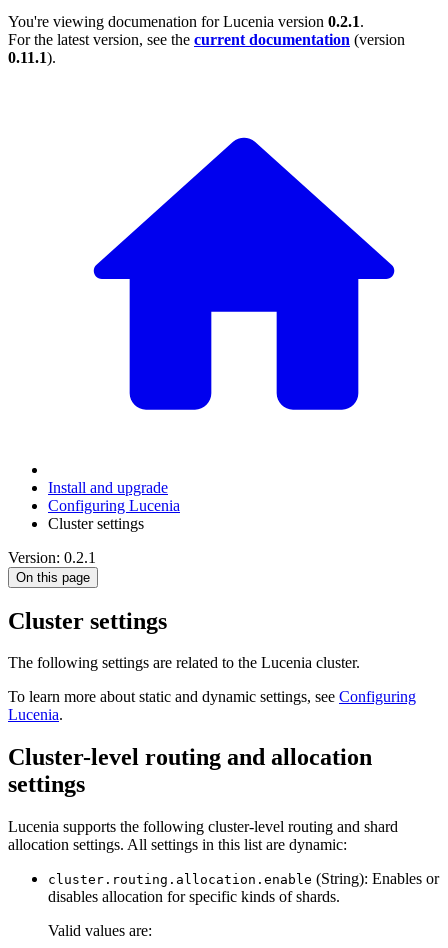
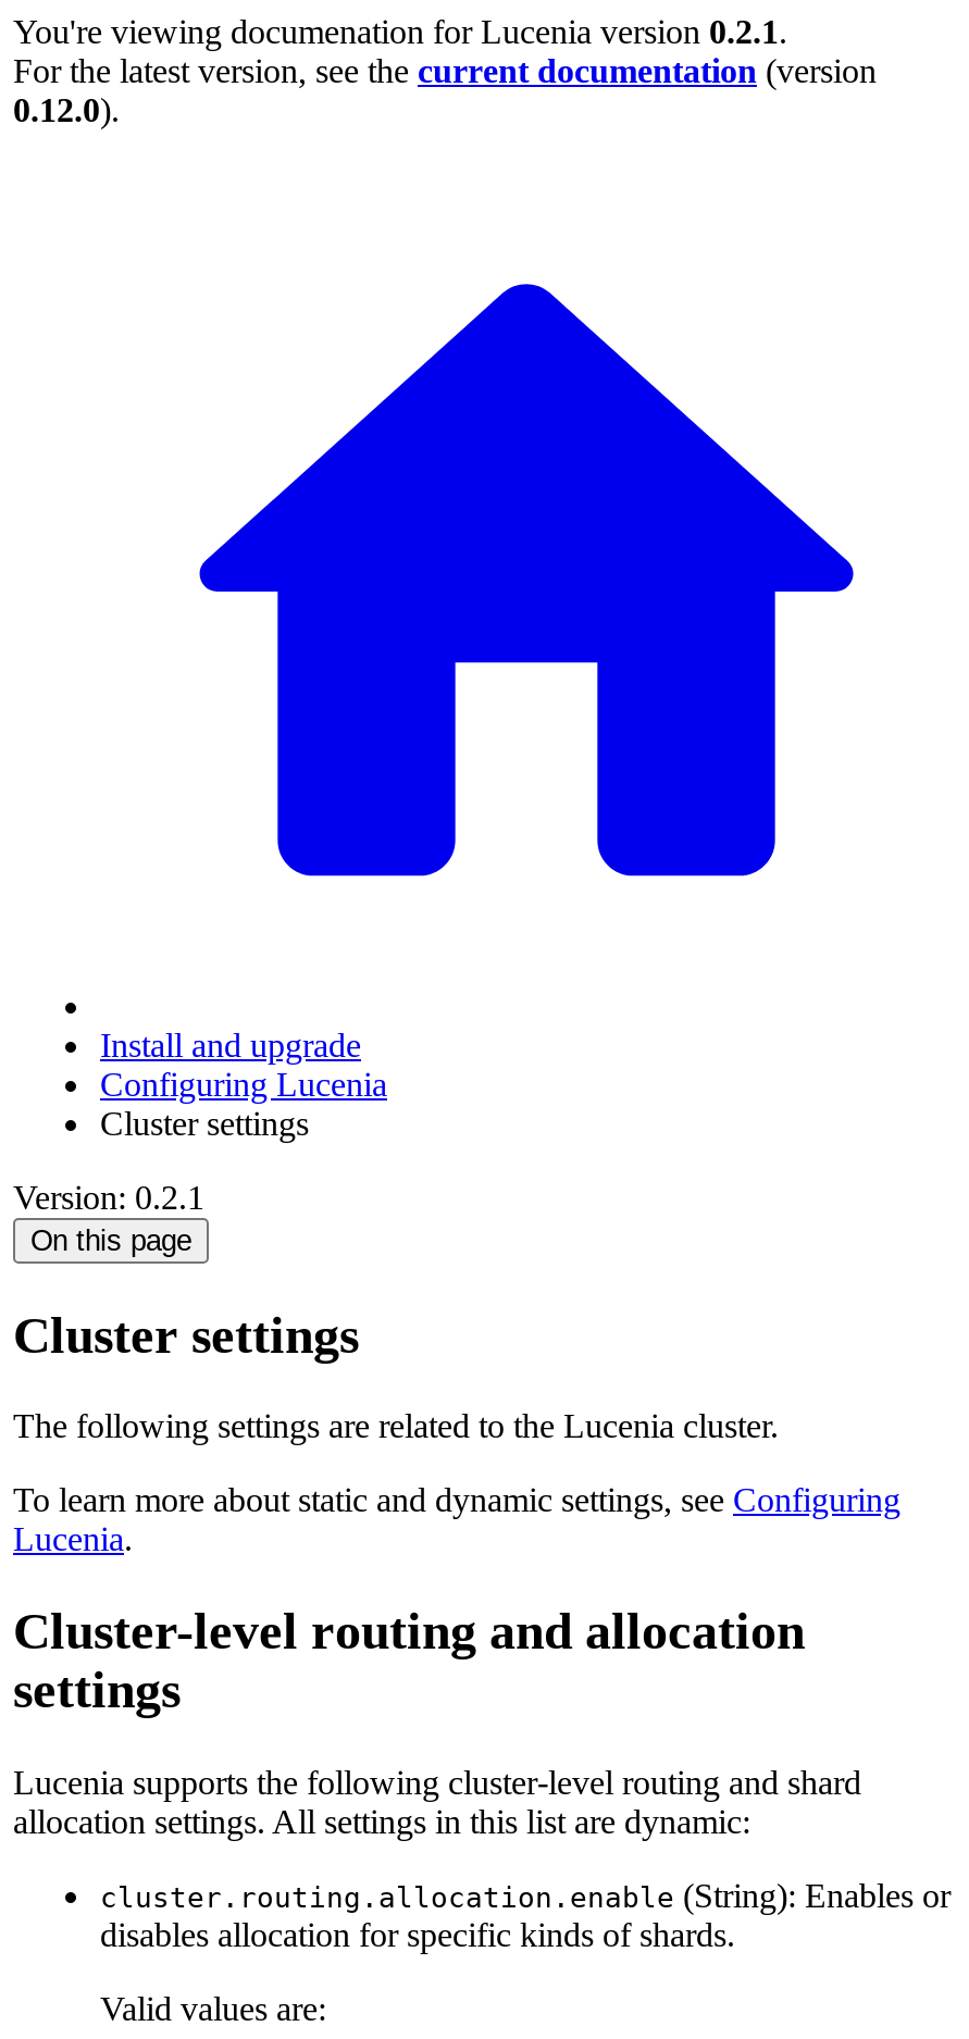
[8,49,56,66] 0.11.1). -> [13,90,120,127] 0.12.0).

